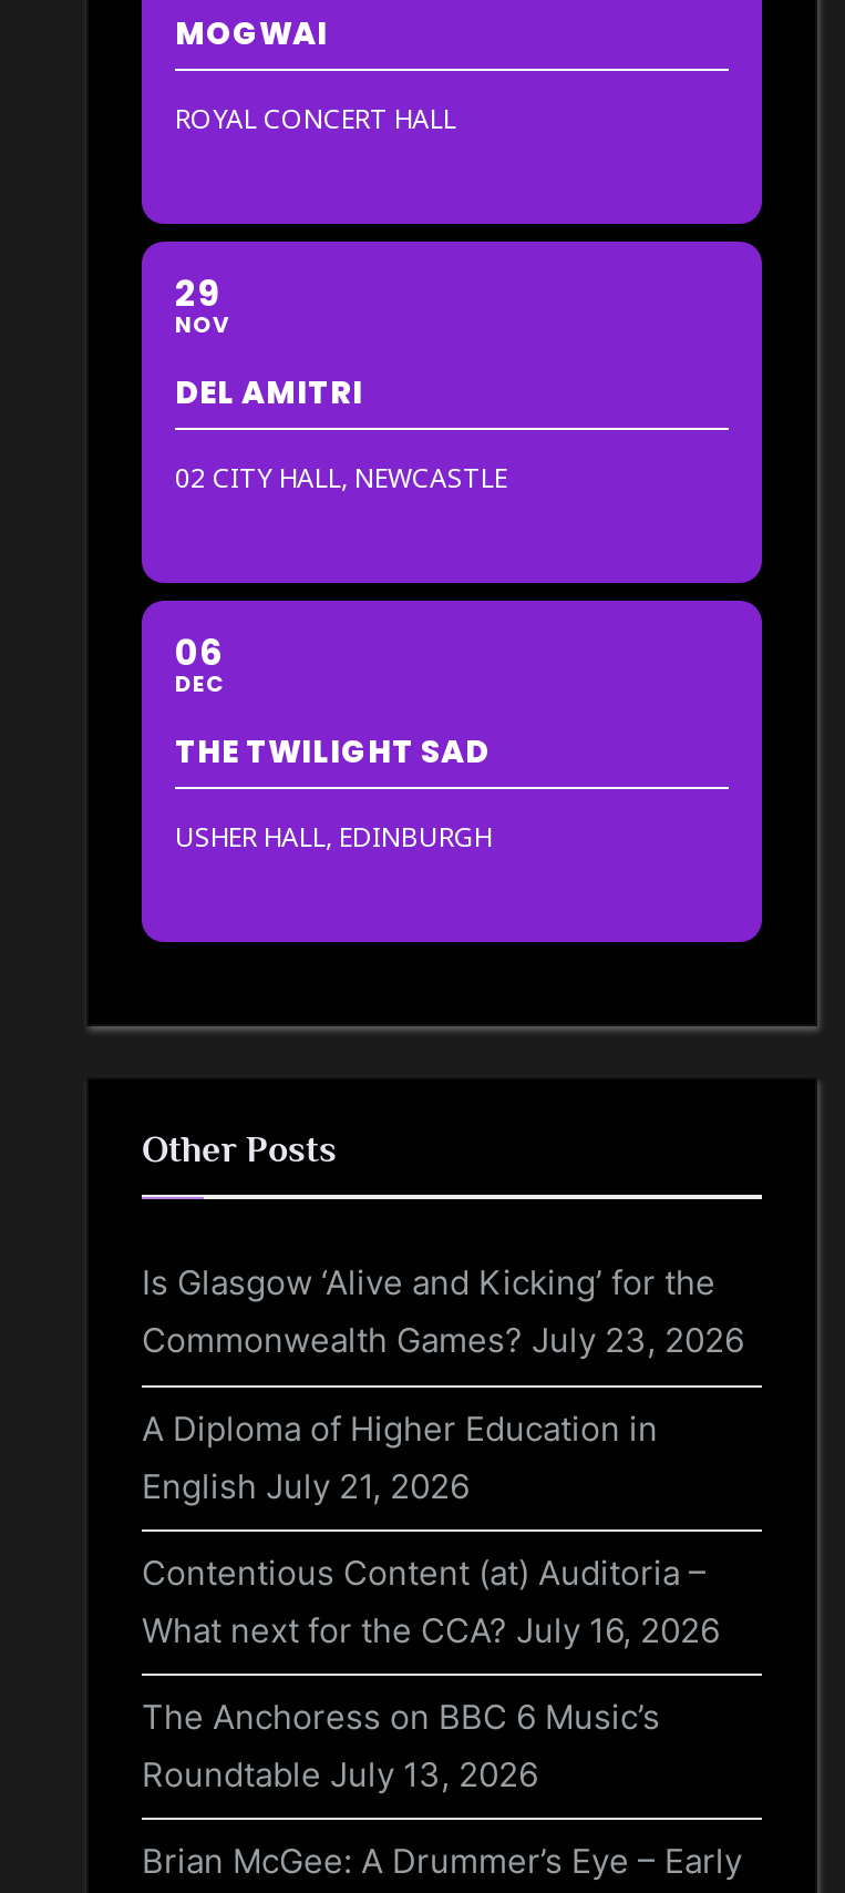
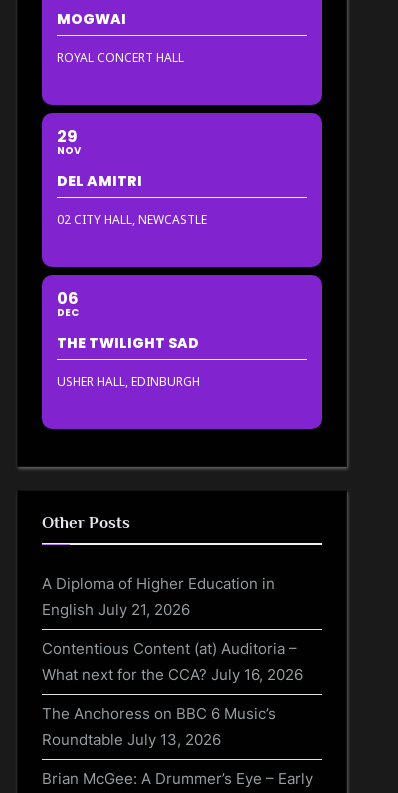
[142,1262,744,1362] Is Glasgow ‘Alive and Kicking’ for the | Commonwealth Games? July 23, 2026 -> none

